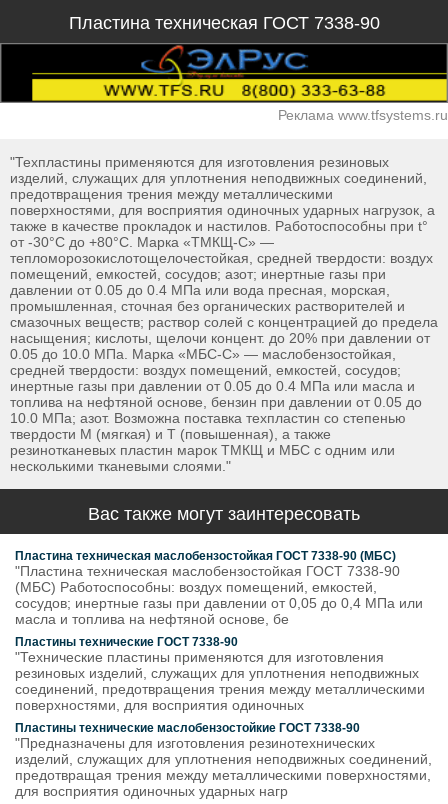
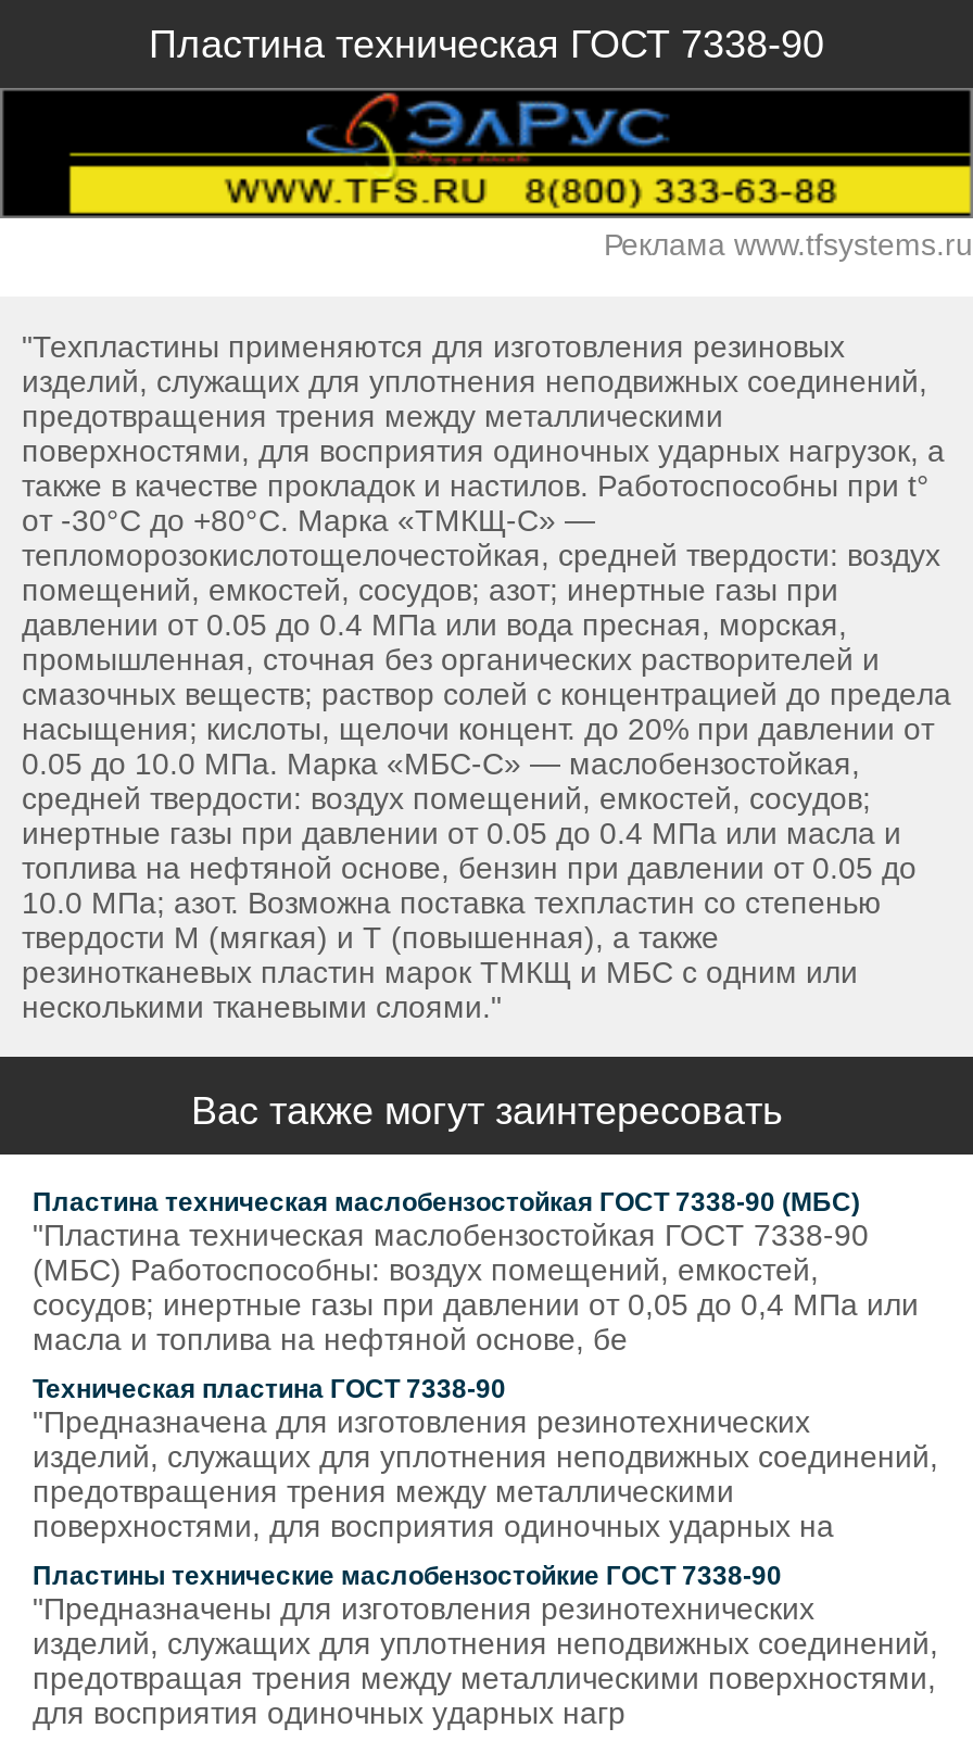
[15,635,425,713] Пластины технические ГОСТ 7338-90 | "Технические пластины применяются для изготовления | резиновых изделий, служащих для уплотнения неподвижных | соединений, предотвращения трения между металлическими | поверхностями, для восприятия одиночных -> [33,1374,938,1543] Техническая пластина ГОСТ 7338-90 | "Предназначена для изготовления резинотехнических | изделий, служащих для уплотнения неподвижных соединений, | предотвращения трения между металлическими | поверхностями, для восприятия одиночных ударных на

